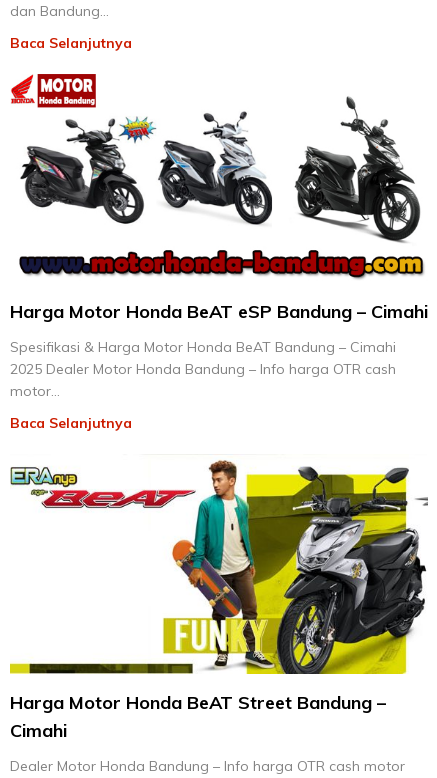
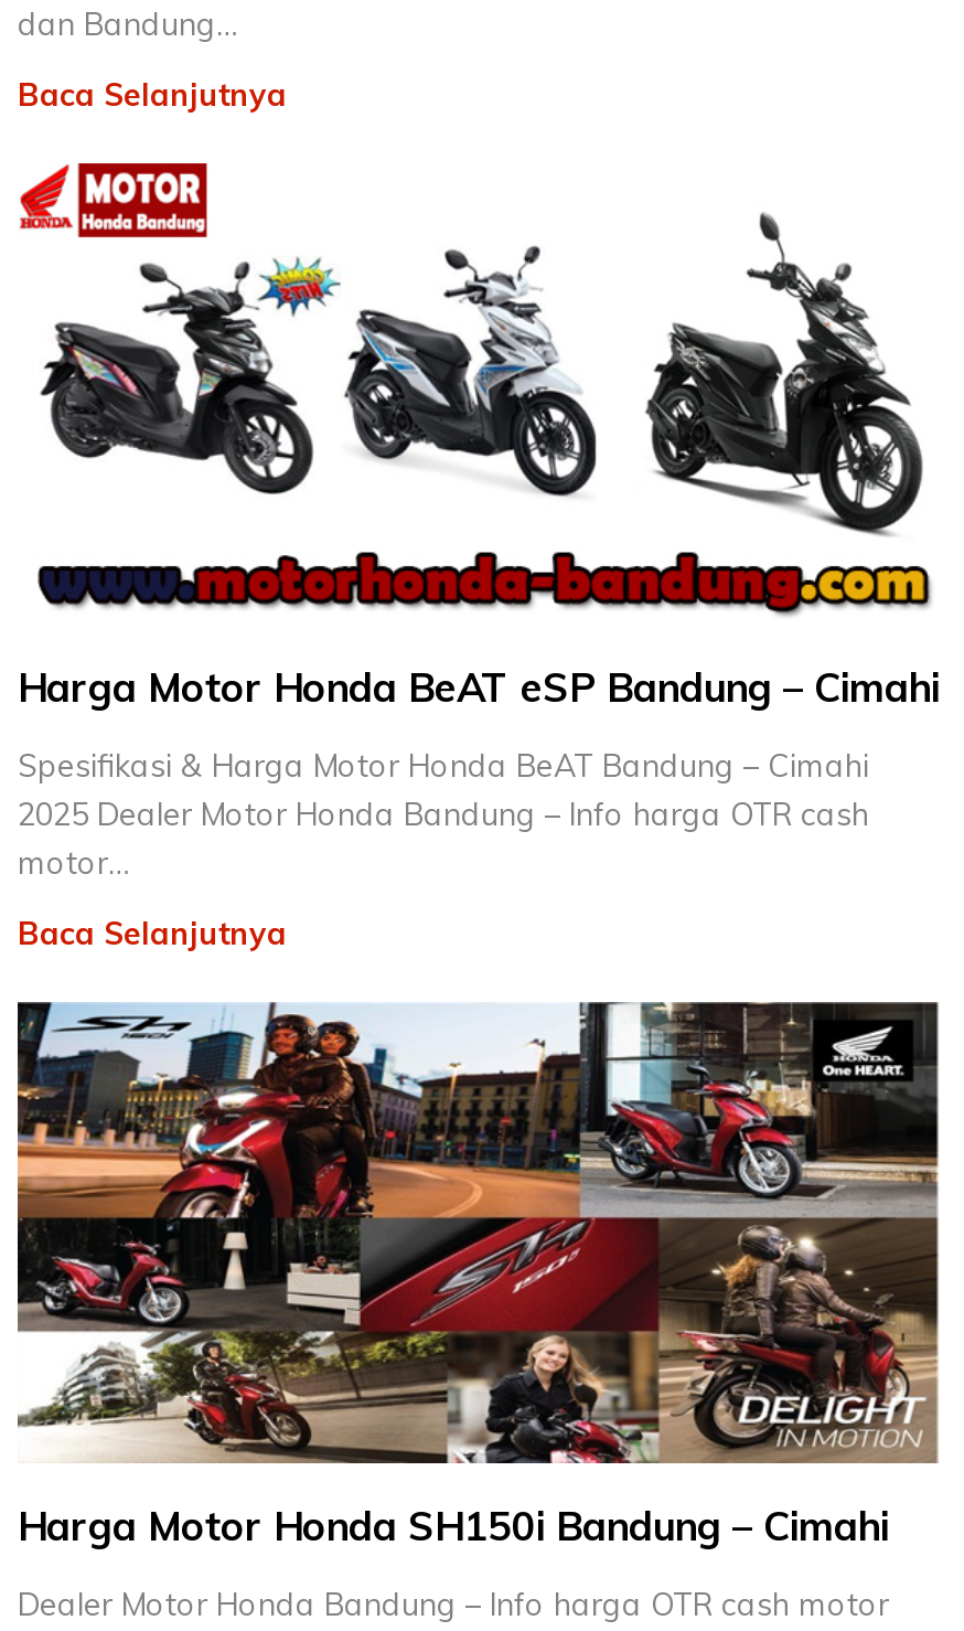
[9,460,427,742] [image] | Harga Motor Honda BeAT Street Bandung – | Cimahi -> [15,1000,940,1552] [image] | Harga Motor Honda SH150i Bandung – Cimahi

